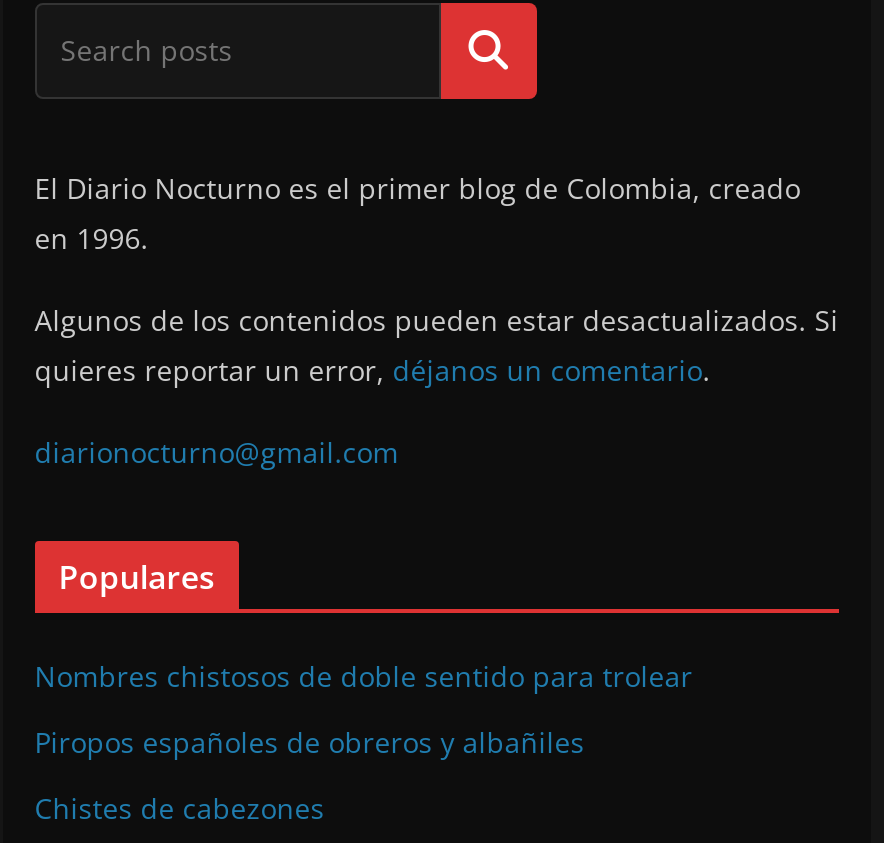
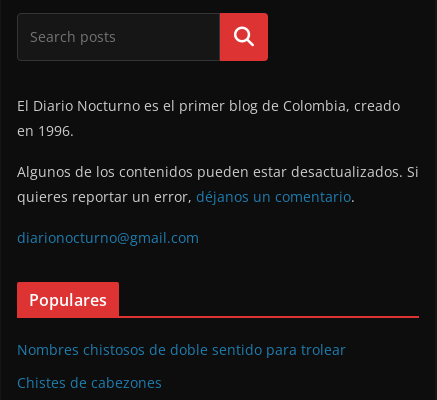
[34,722,584,760] Piropos españoles de obreros y albañiles -> none

